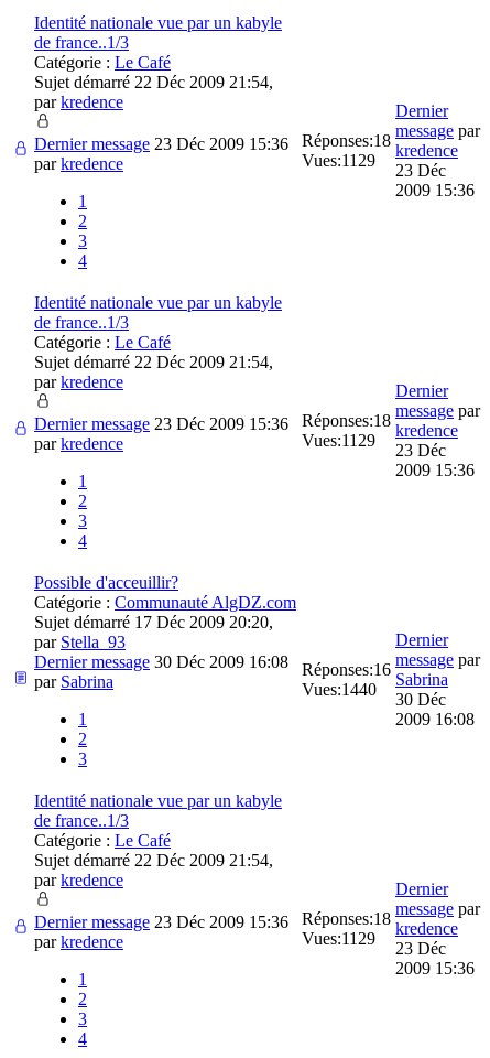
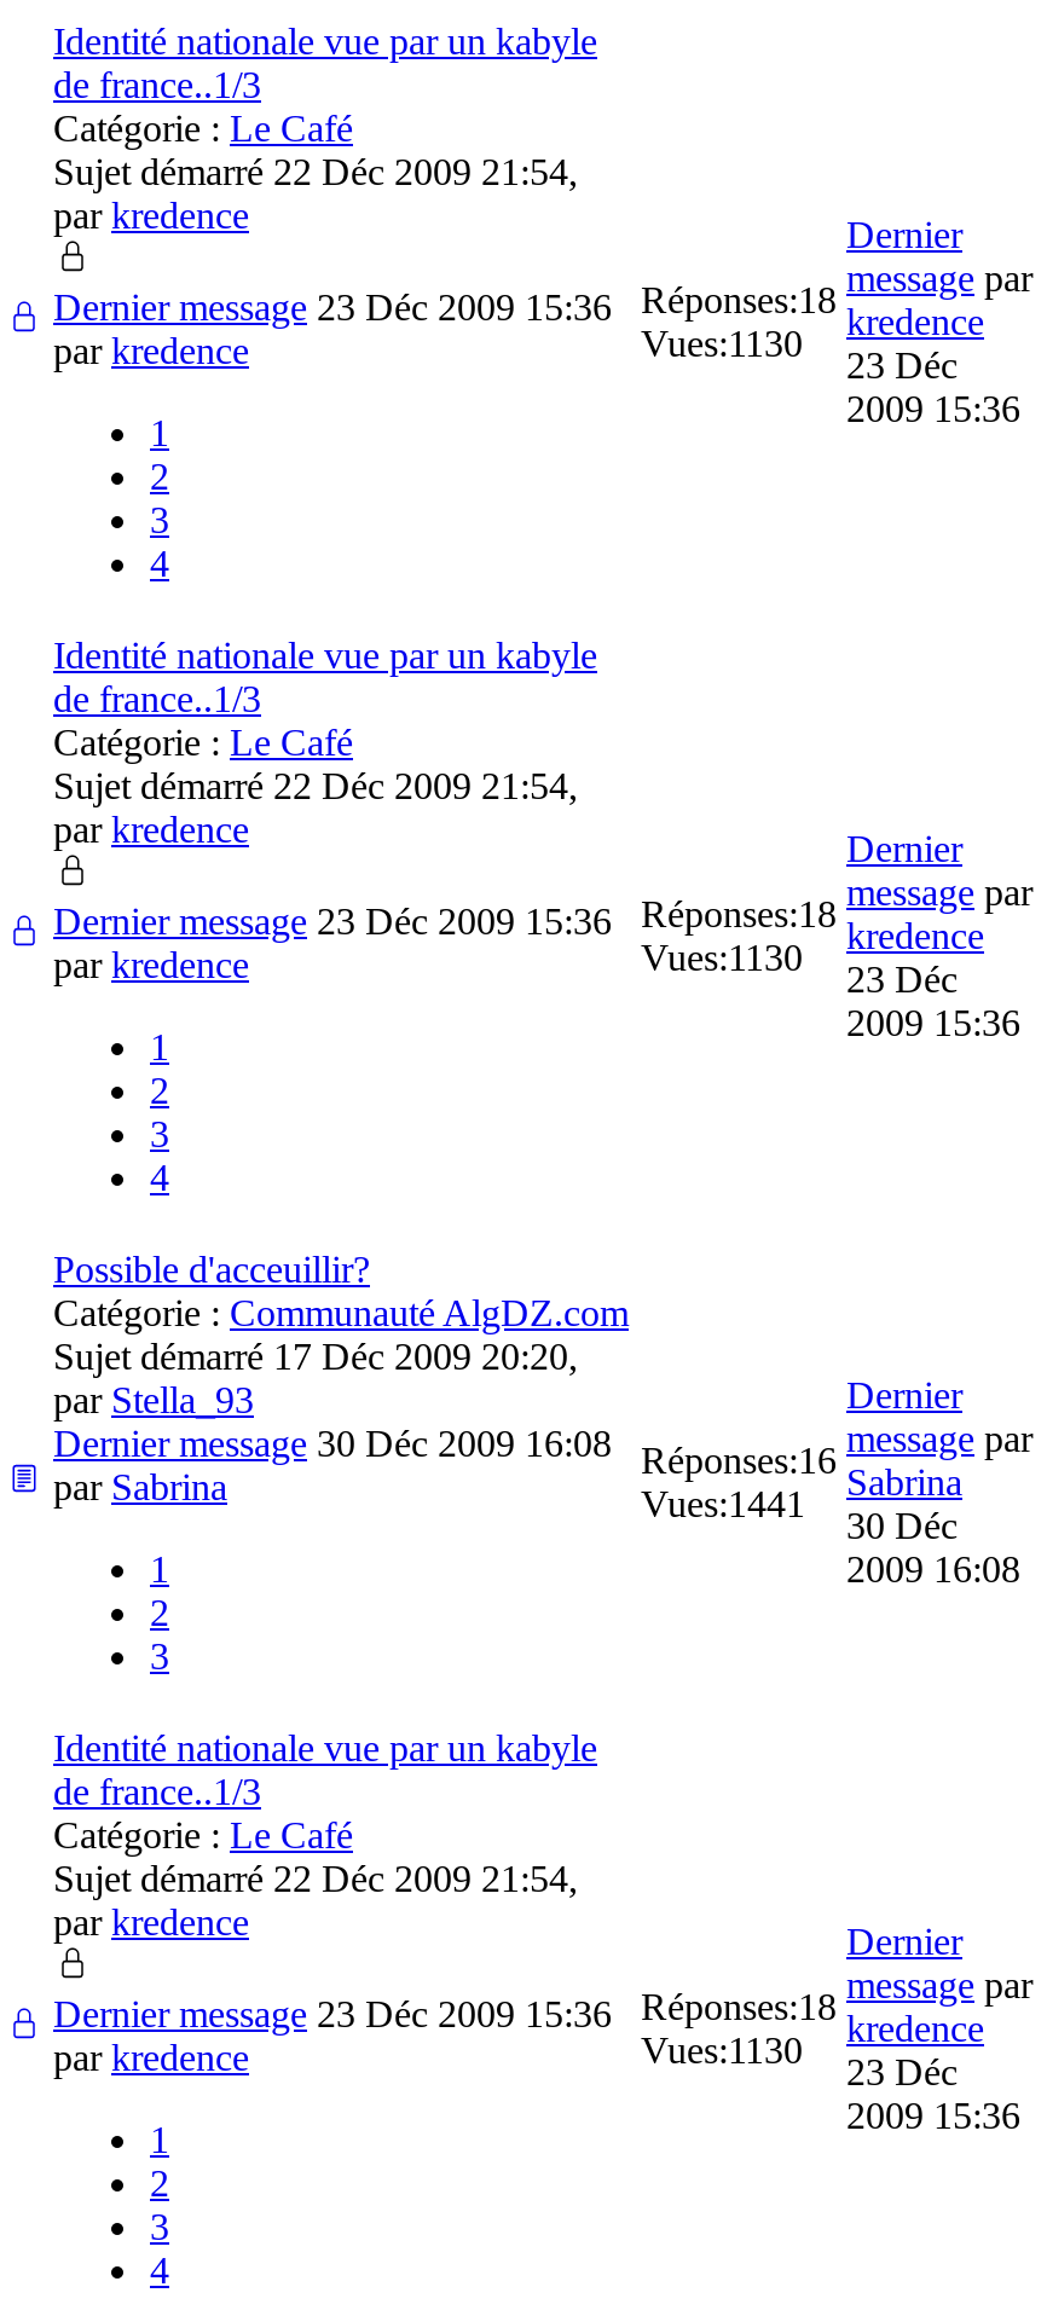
[302,151,375,170] Vues:1129 -> [641,323,803,364] Vues:1130
[302,431,375,450] Vues:1129 -> [641,937,803,978] Vues:1130
[302,680,377,699] Vues:1440 -> [641,1483,805,1524] Vues:1441
[302,929,375,948] Vues:1129 -> [641,2030,803,2071] Vues:1130

